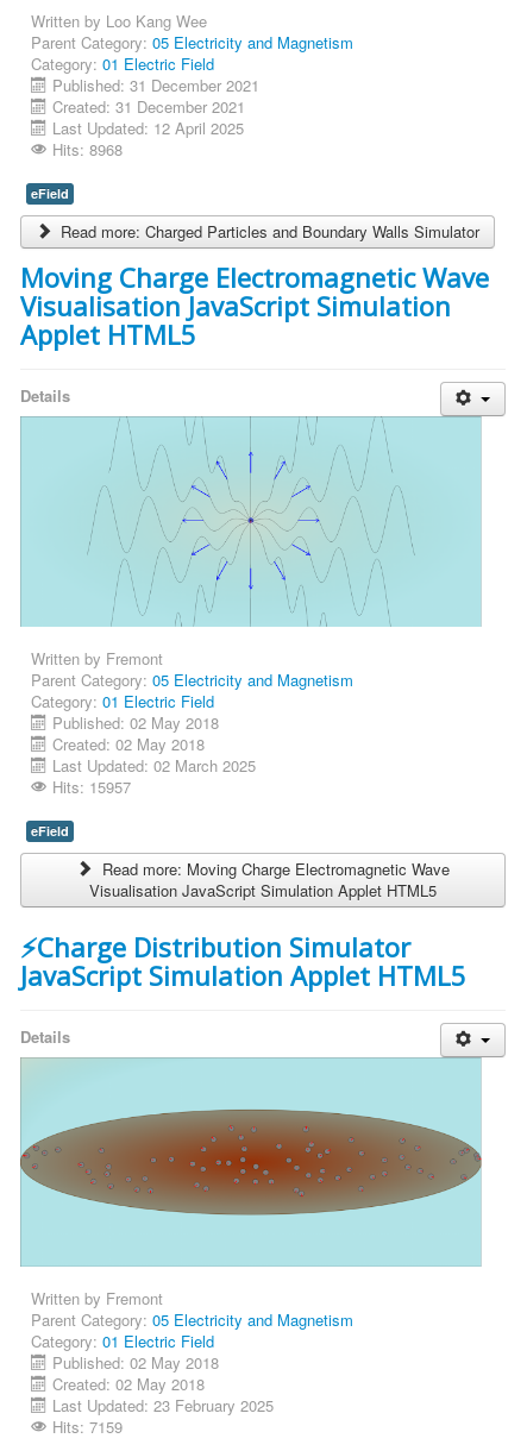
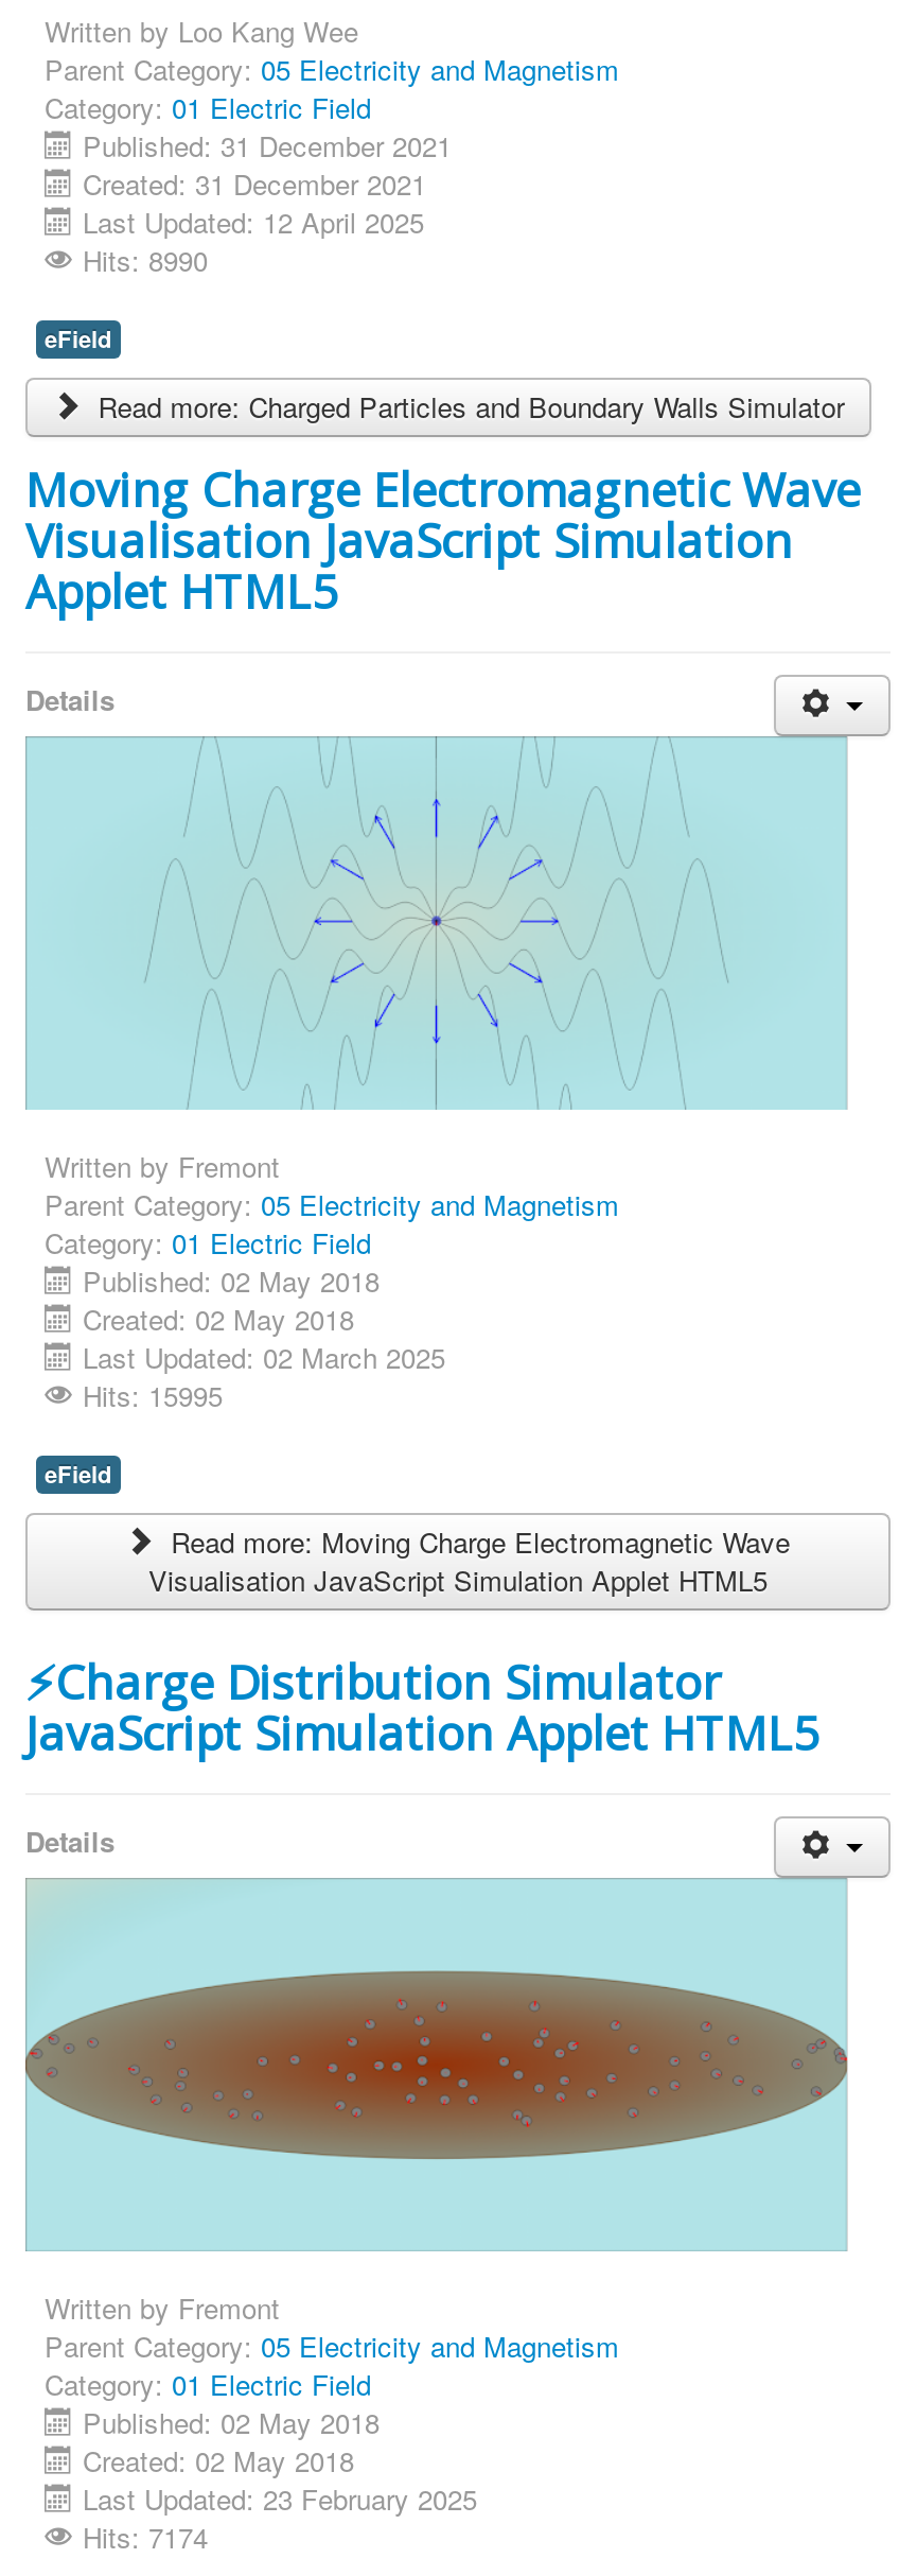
[52,138,123,161] Hits: 8968 -> [83,239,208,279] Hits: 8990
[52,775,131,798] Hits: 15957 -> [83,1375,223,1416] Hits: 15995
[52,1415,123,1438] Hits: 7159 -> [83,2518,208,2558] Hits: 7174

